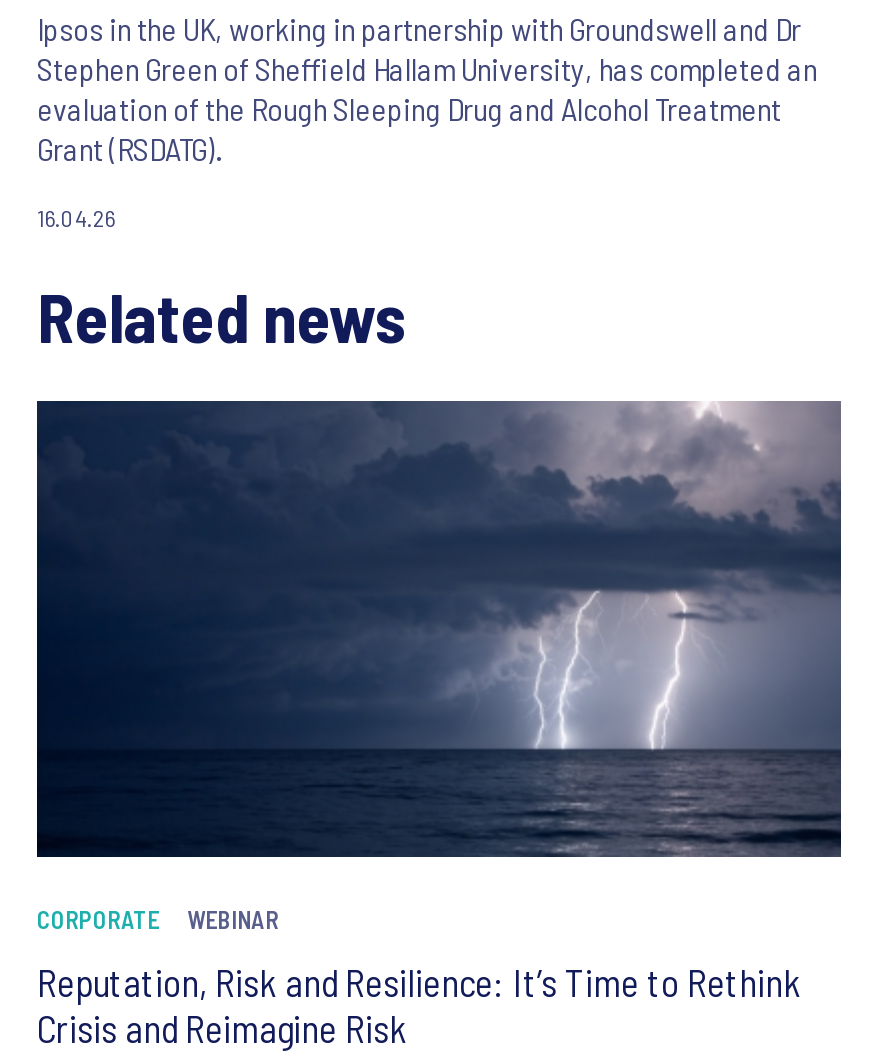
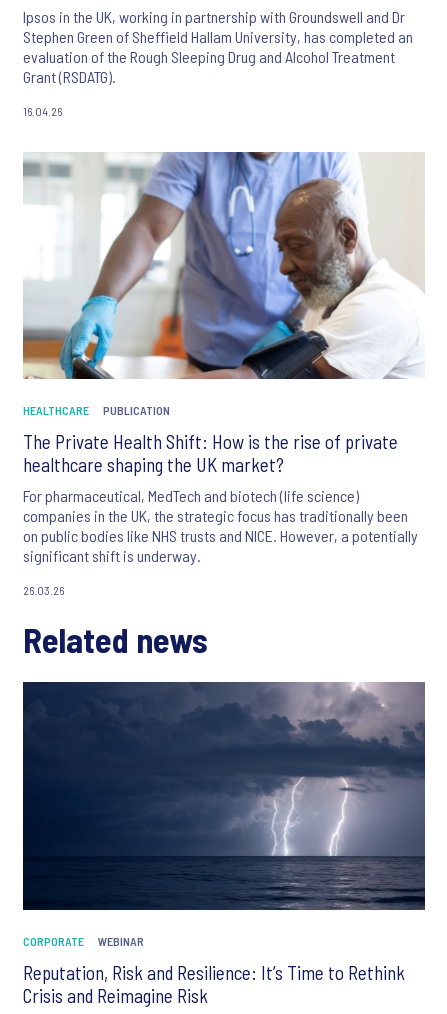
none -> [22,151,425,597] [image] | HEALTHCARE | PUBLICATION | The Private Health Shift: How is the rise of private | healthcare shaping the UK market? | For pharmaceutical, MedTech and biotech (life science) | companies in the UK, the strategic focus has traditionally been | on public bodies like NHS trusts and NICE. However, a potentially | significant shift is underway. | 26.03.26

